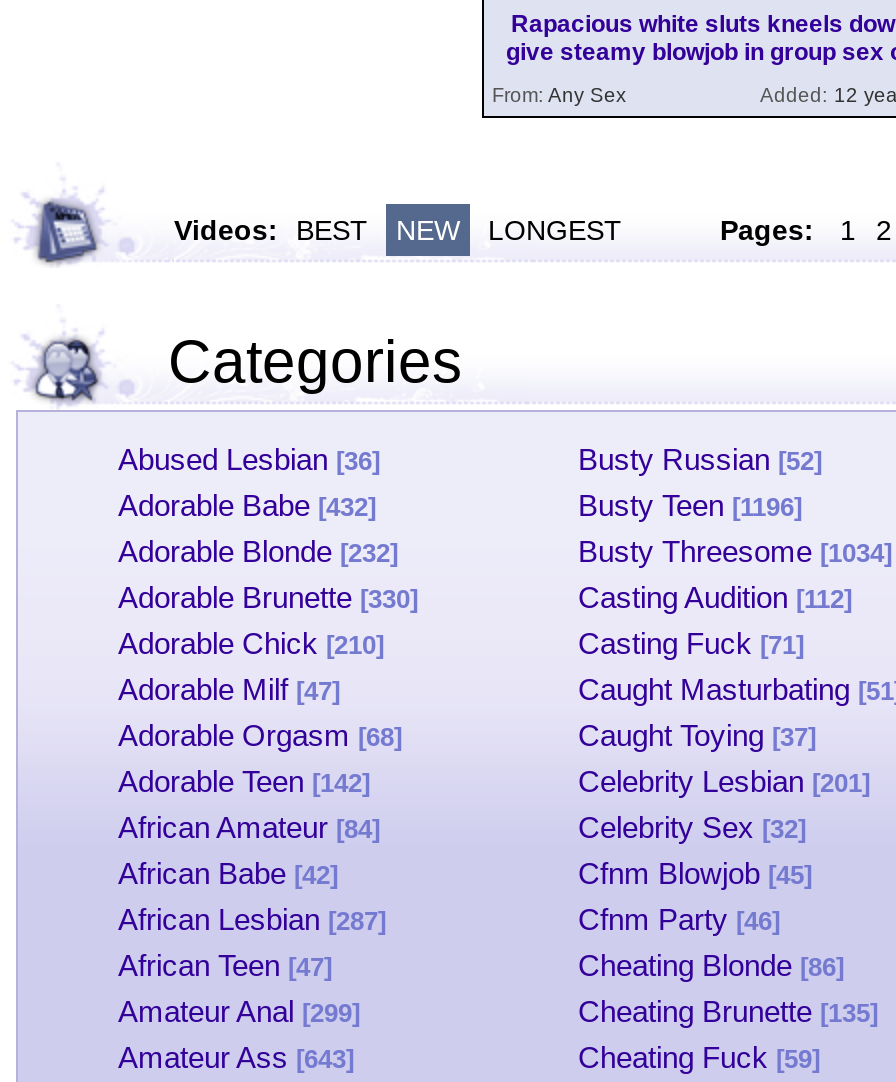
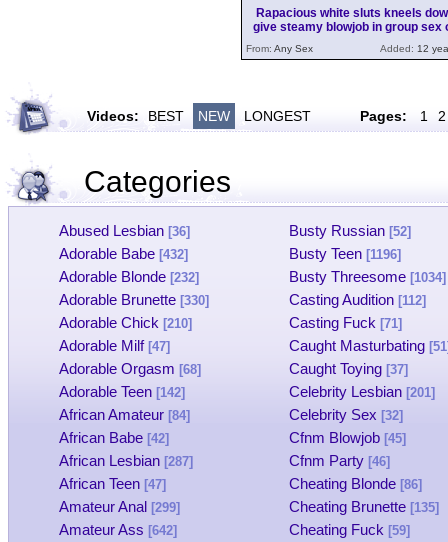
[118,1040,354,1074] Amateur Ass [643] -> [59,521,177,538] Amateur Ass [642]

